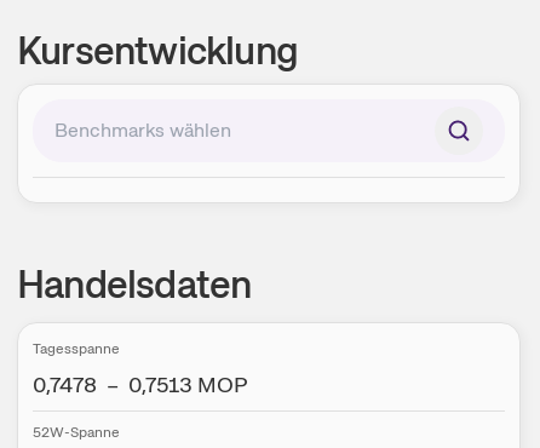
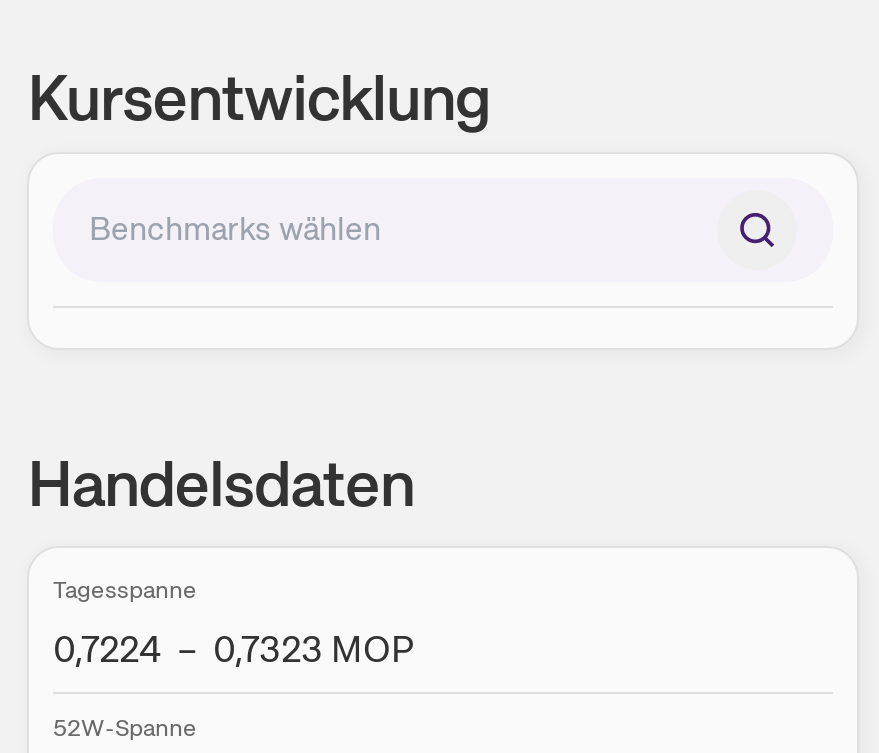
[33,371,248,399] 0,7478 – 0,7513 MOP -> [53,626,415,672] 0,7224 – 0,7323 MOP

